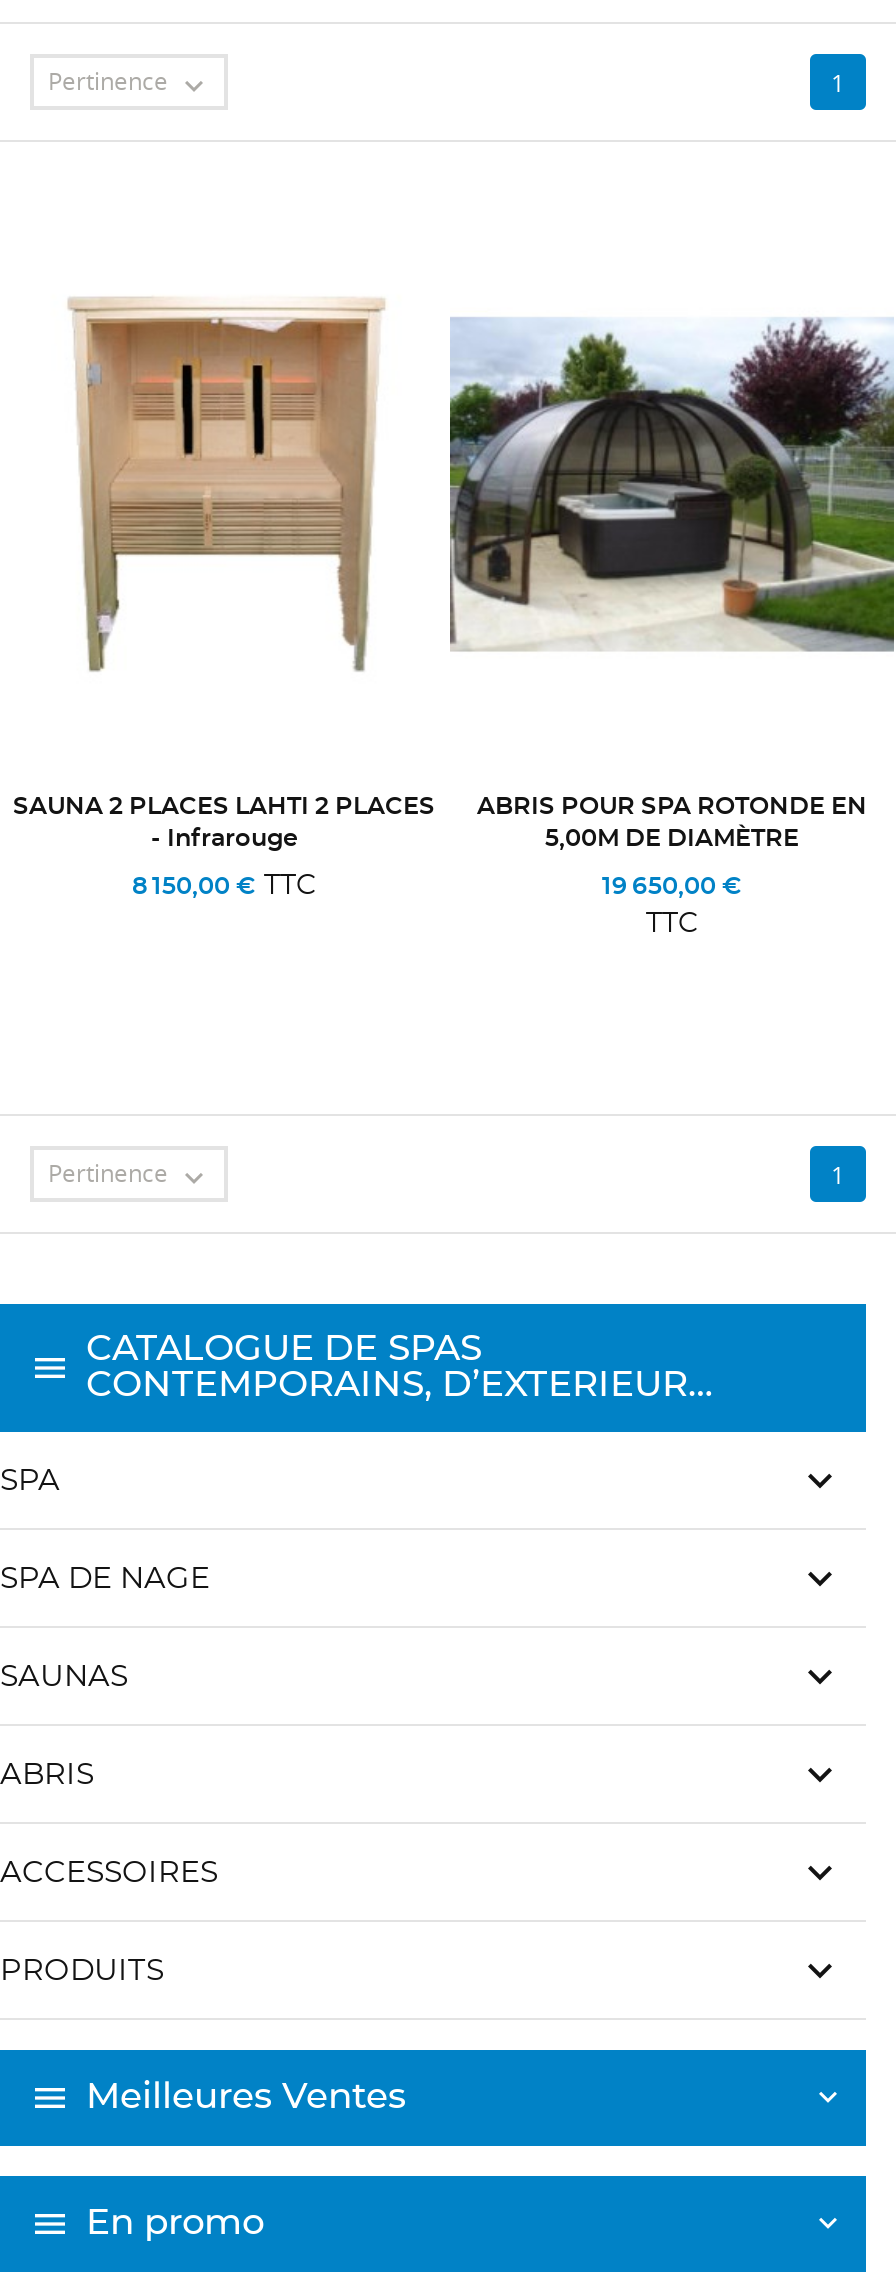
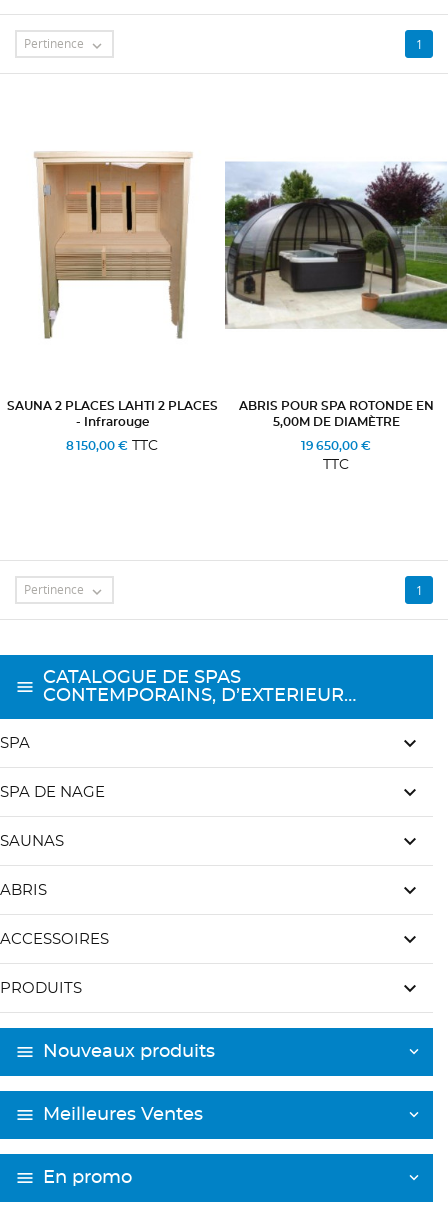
none -> [43,1042,215,1060] Nouveaux produits

